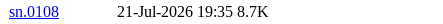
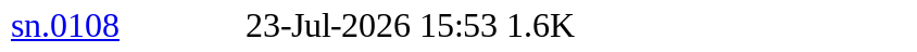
[117,3,269,20] 21-Jul-2026 19:35 8.7K -> [246,7,576,44] 23-Jul-2026 15:53 1.6K

